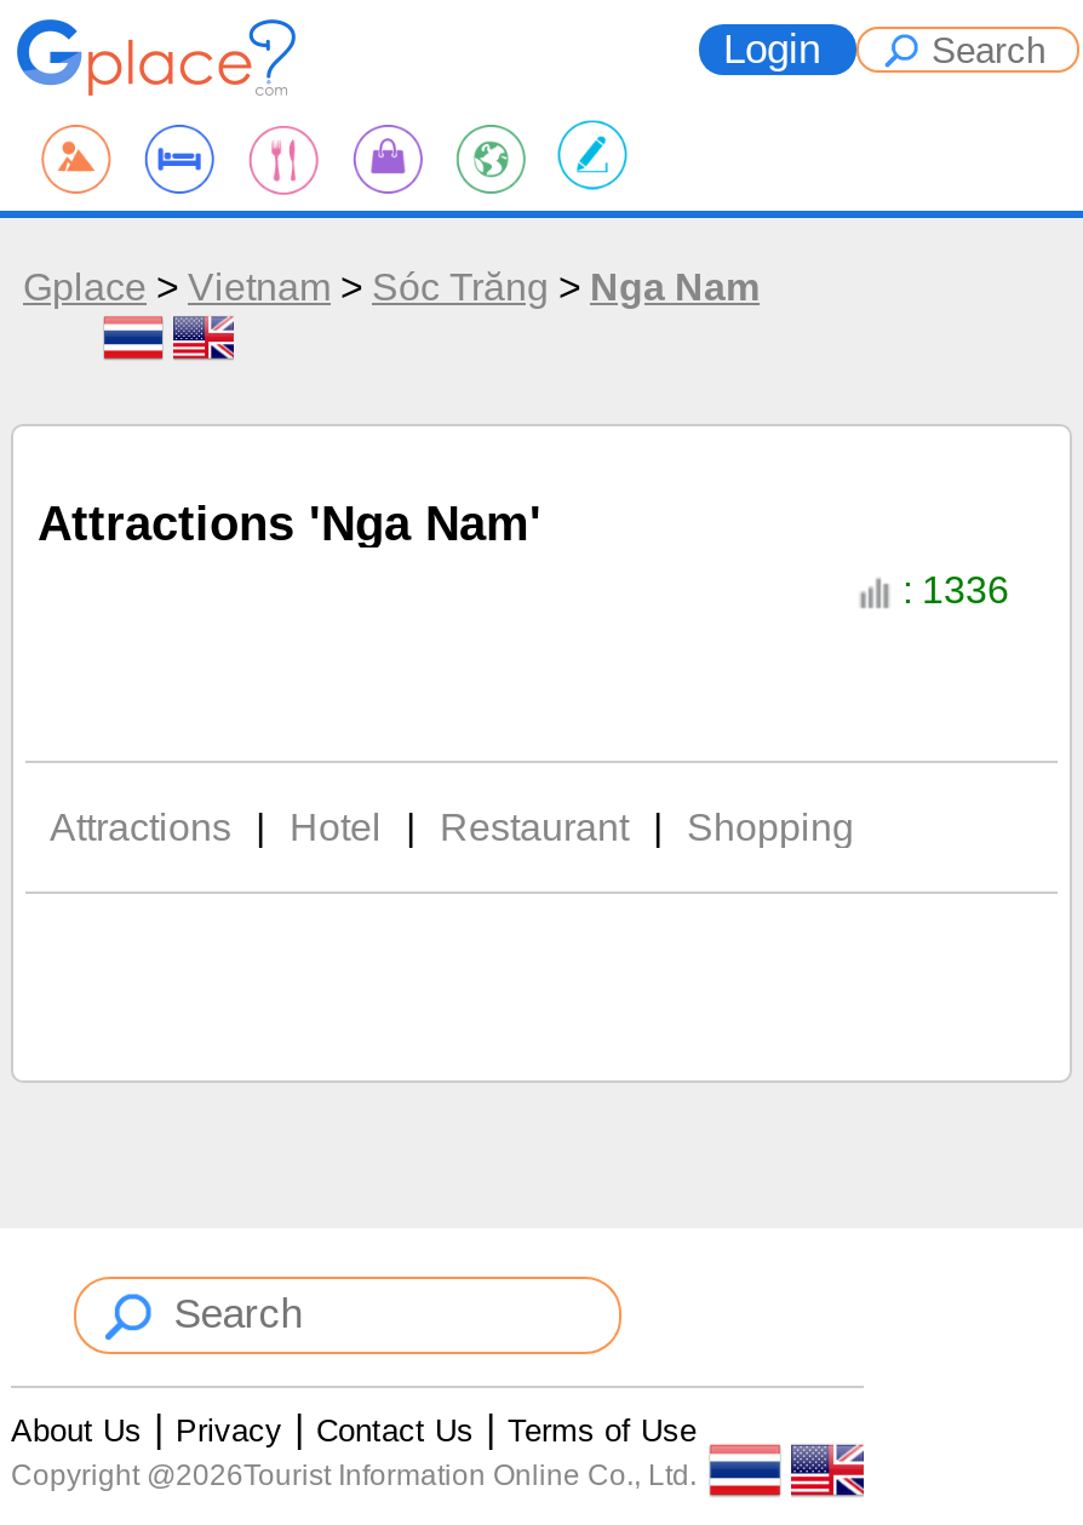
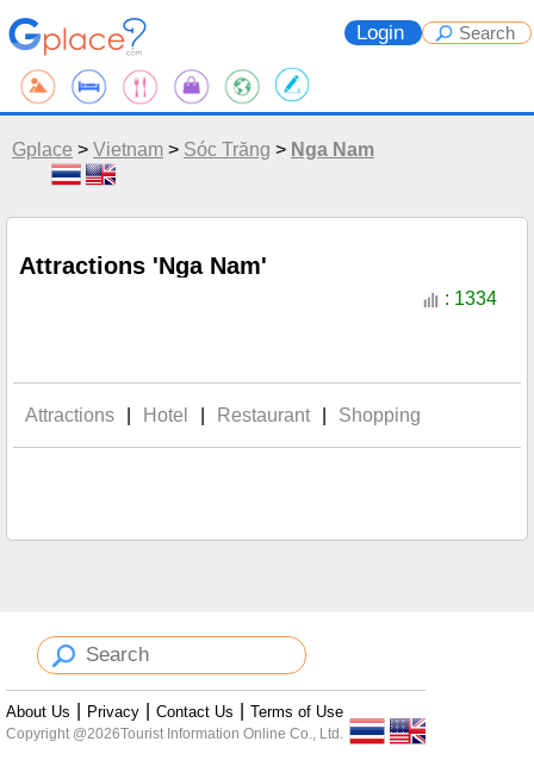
[893,569,1009,610] : 1336 -> [440,288,497,309] : 1334

